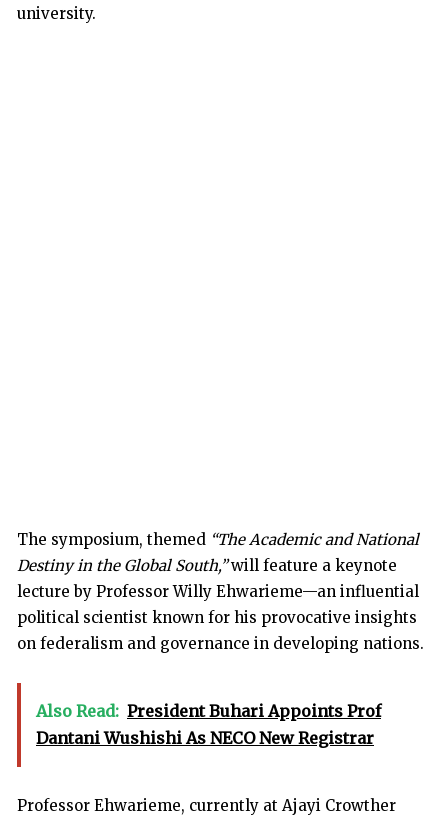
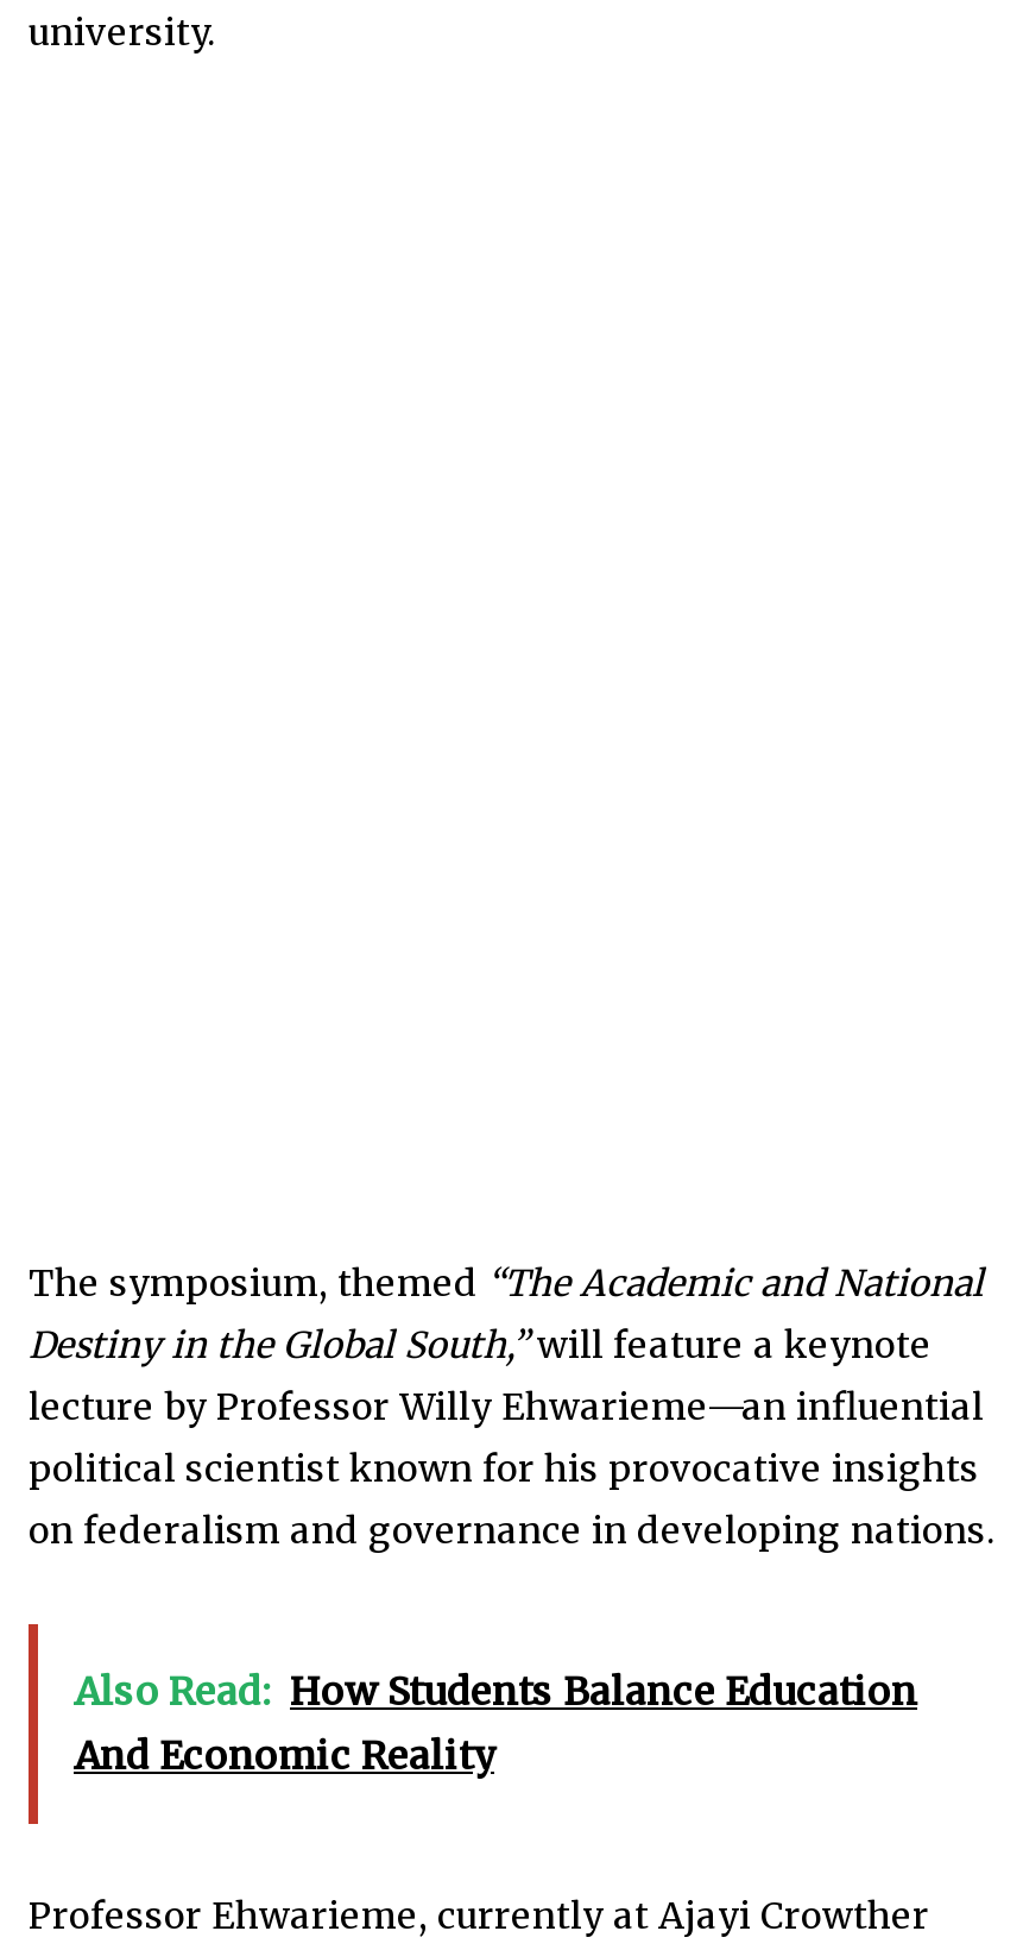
[36,701,381,748] Also Read: President Buhari Appoints Prof | Dantani Wushishi As NECO New Registrar -> [74,1667,917,1779] Also Read: How Students Balance Education | And Economic Reality

